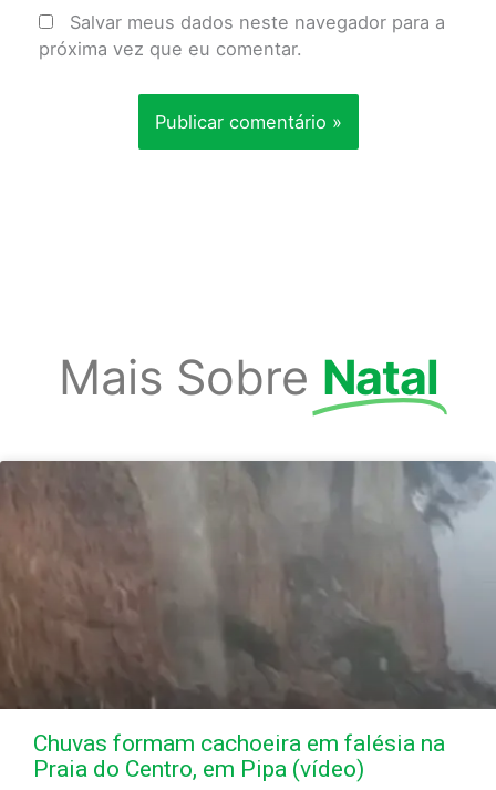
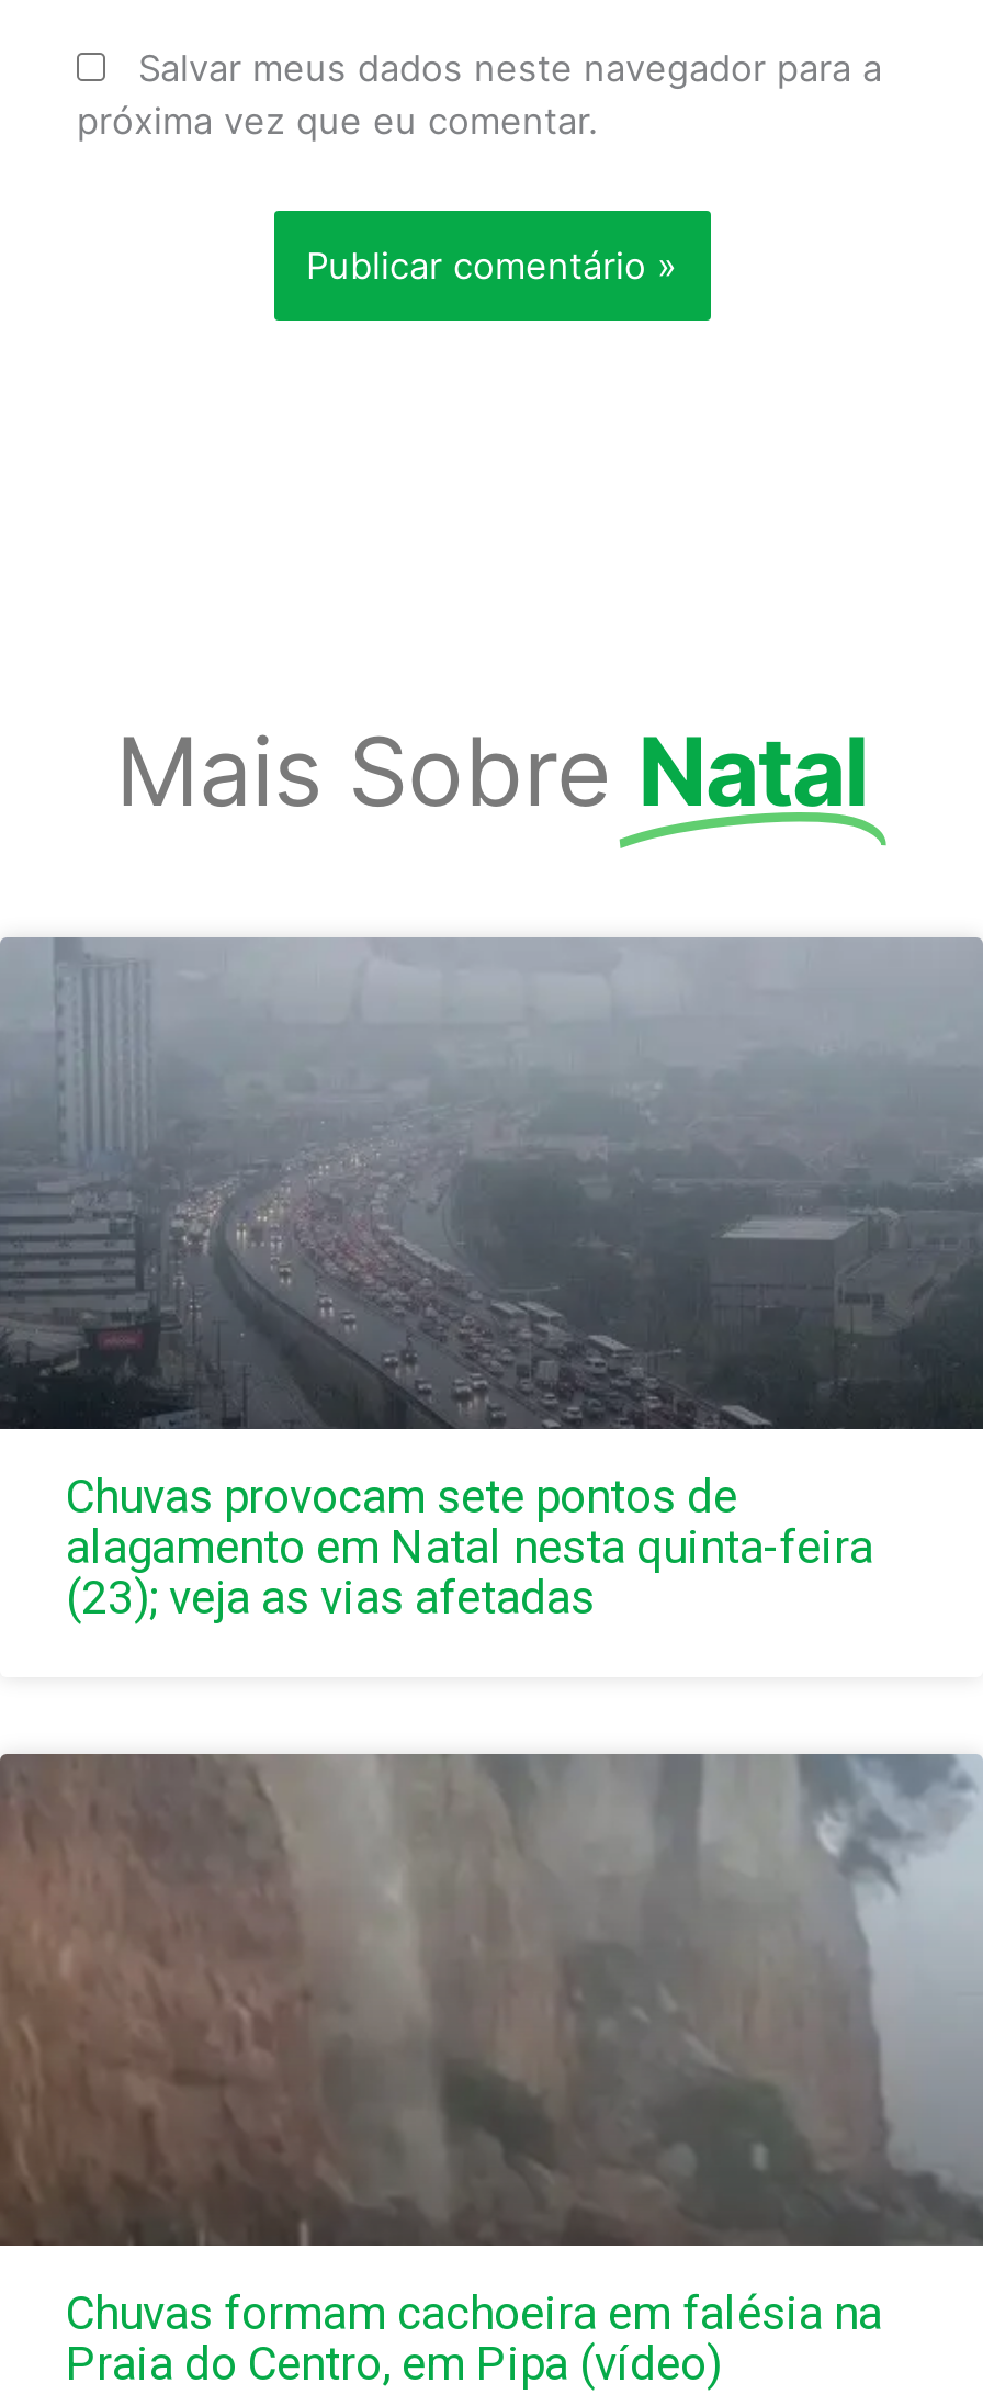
none -> [7,937,976,1624] [image] | Chuvas provocam sete pontos de | alagamento em Natal nesta quinta-feira | (23); veja as vias afetadas

